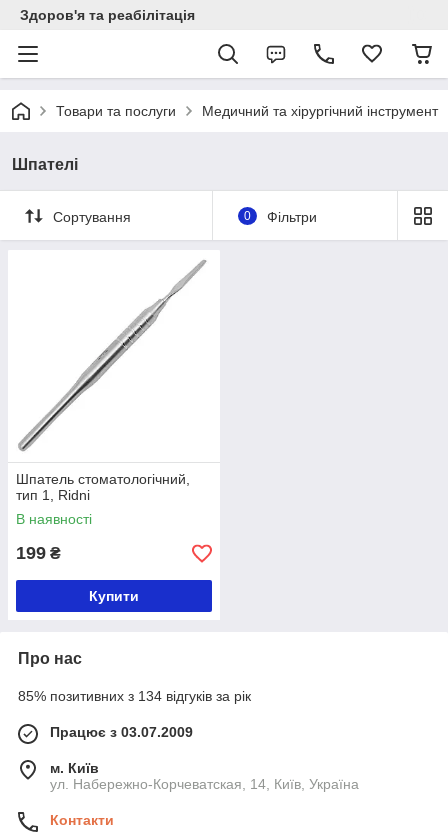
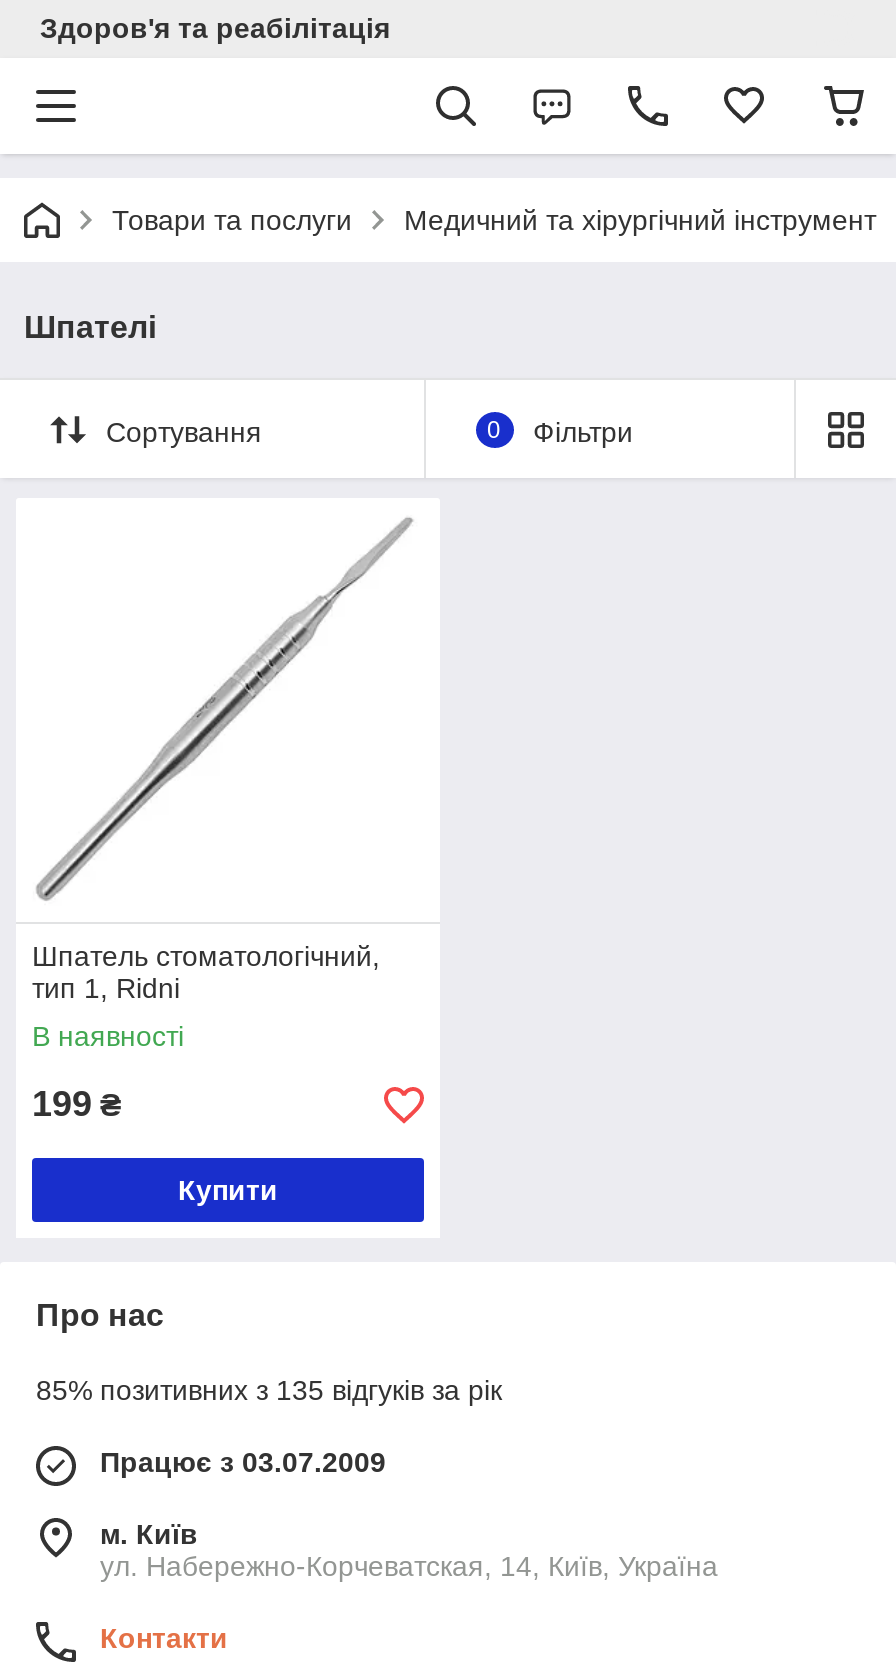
[18,688,251,704] 85% позитивних з 134 відгуків за рік -> [36,1374,502,1406] 85% позитивних з 135 відгуків за рік

